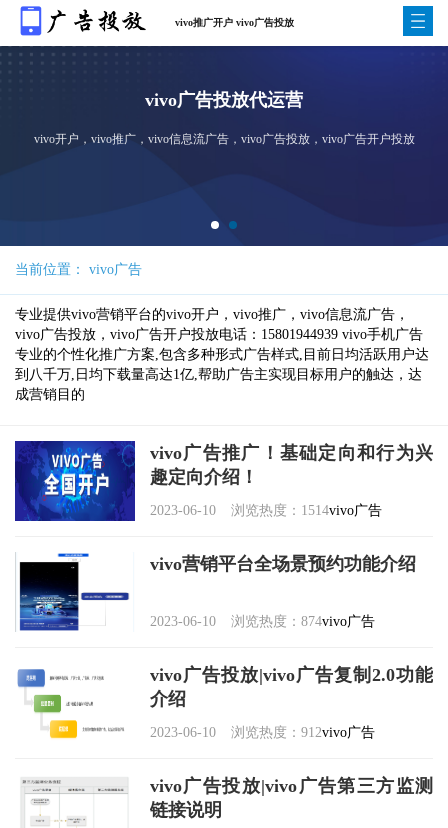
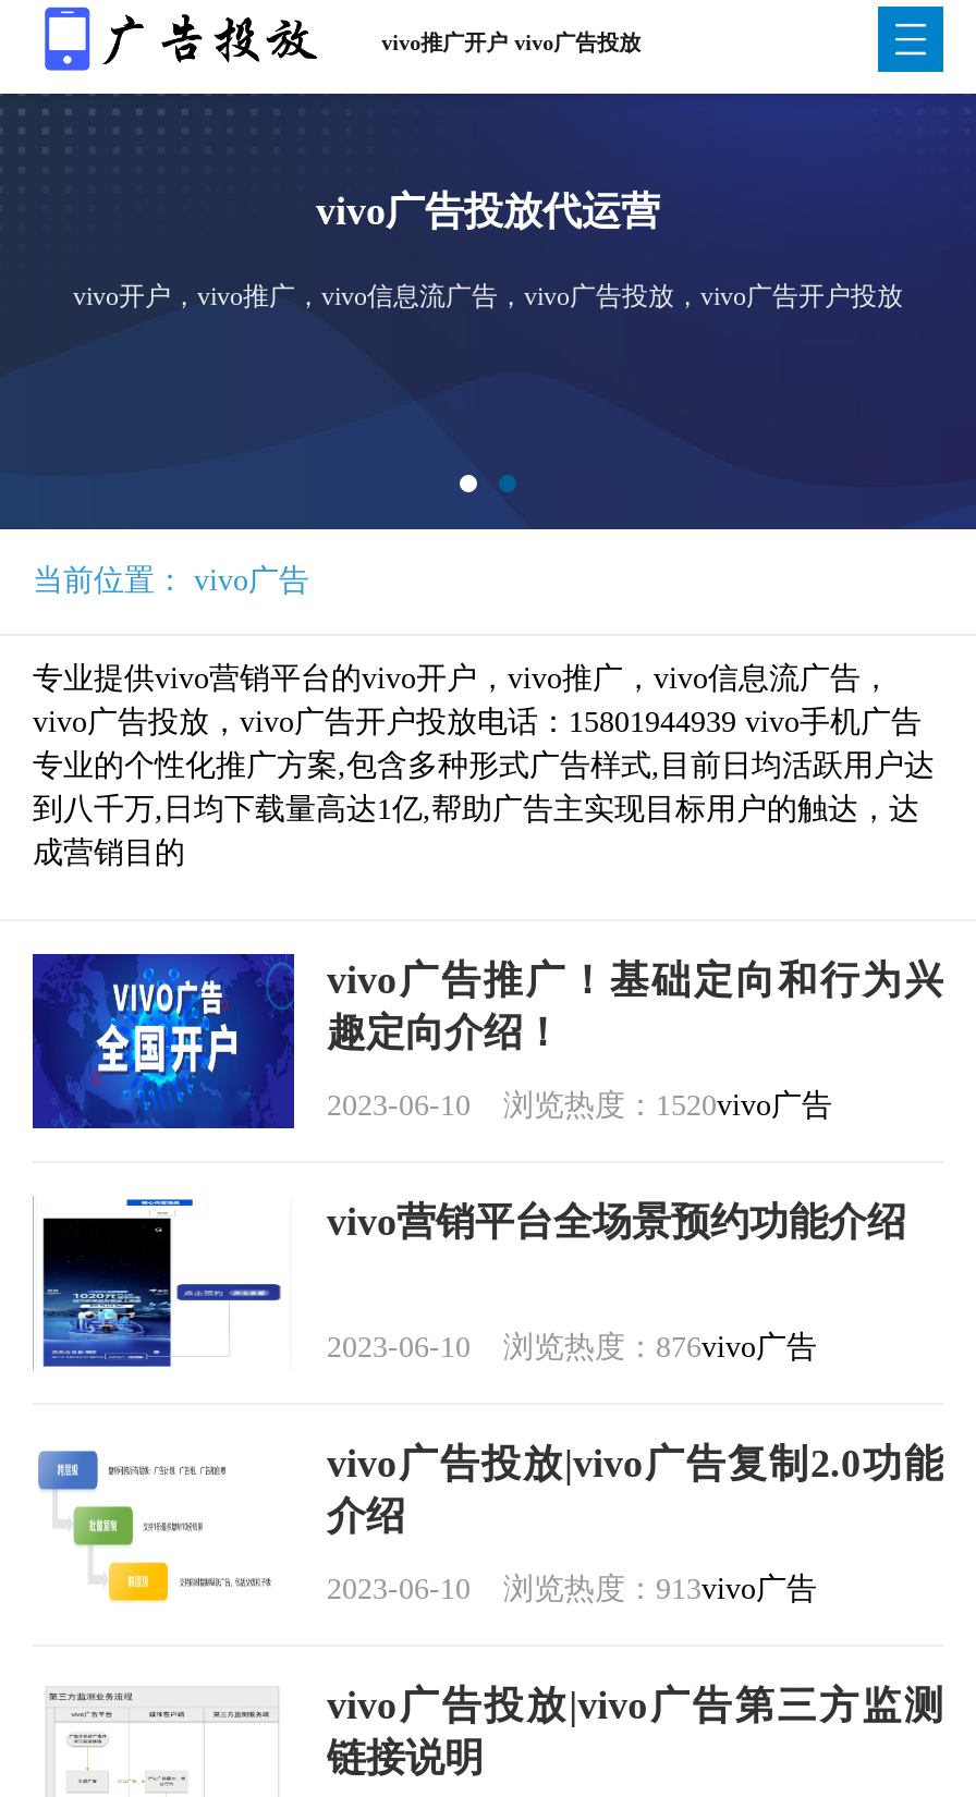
[231,503,382,518] 浏览热度：1514vivo广告 -> [503,1089,832,1122] 浏览热度：1520vivo广告
[231,614,375,629] 浏览热度：874vivo广告 -> [503,1331,817,1364] 浏览热度：876vivo广告
[231,725,375,740] 浏览热度：912vivo广告 -> [503,1573,817,1605] 浏览热度：913vivo广告

